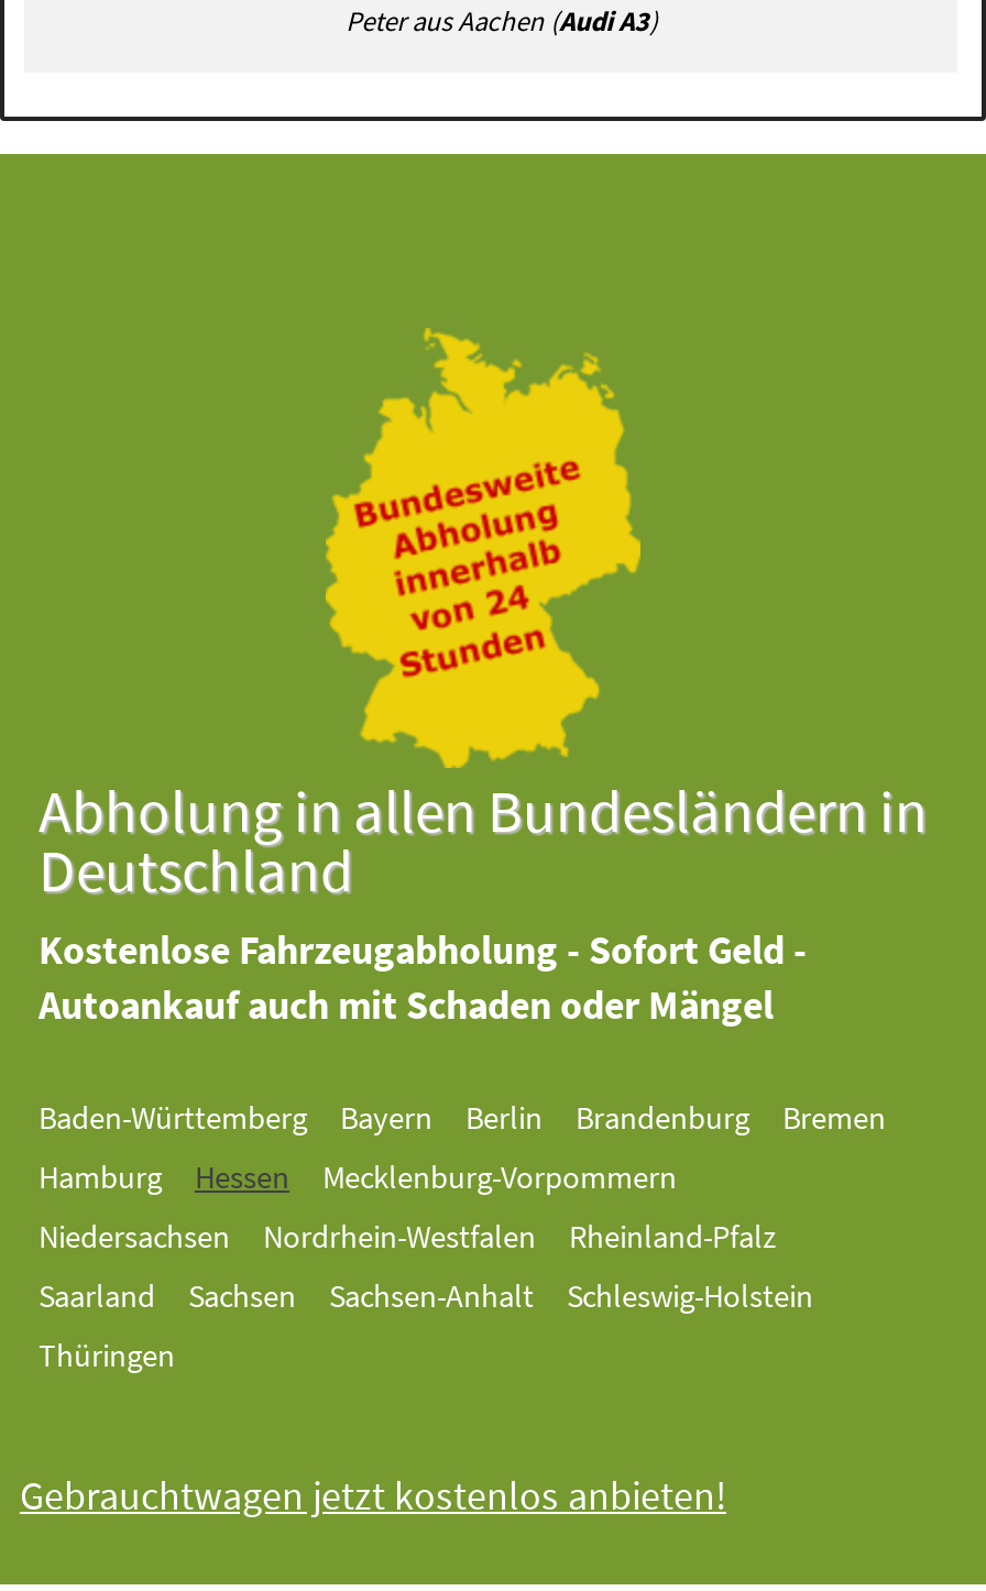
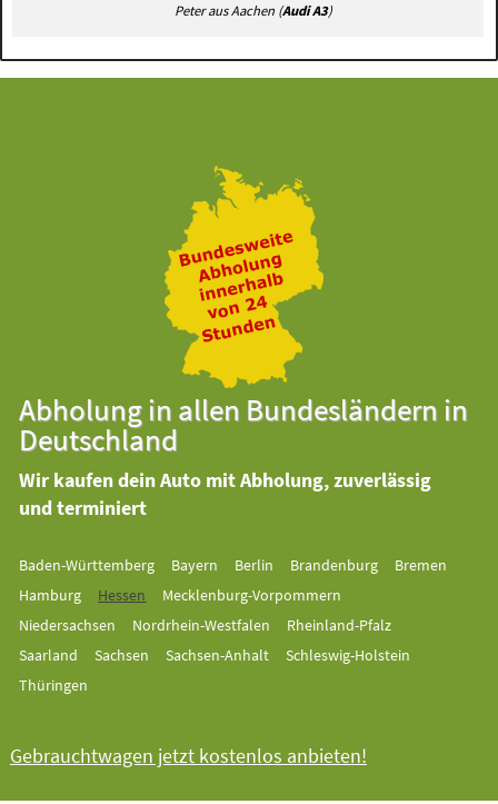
[39,924,807,1030] Kostenlose Fahrzeugabholung - Sofort Geld - | Autoankauf auch mit Schaden oder Mängel -> [19,467,432,521] Wir kaufen dein Auto mit Abholung, zuverlässig | und terminiert

